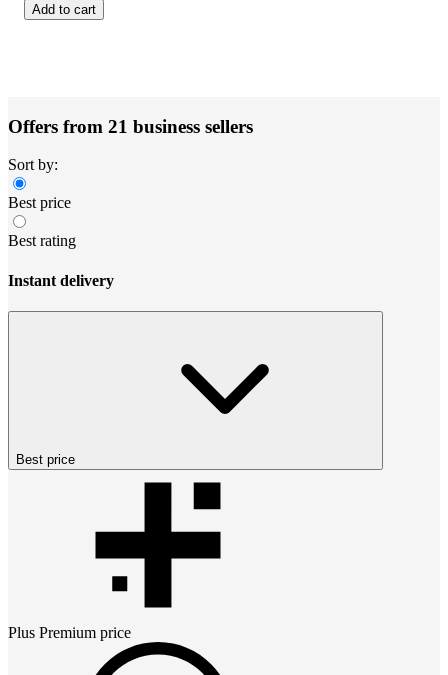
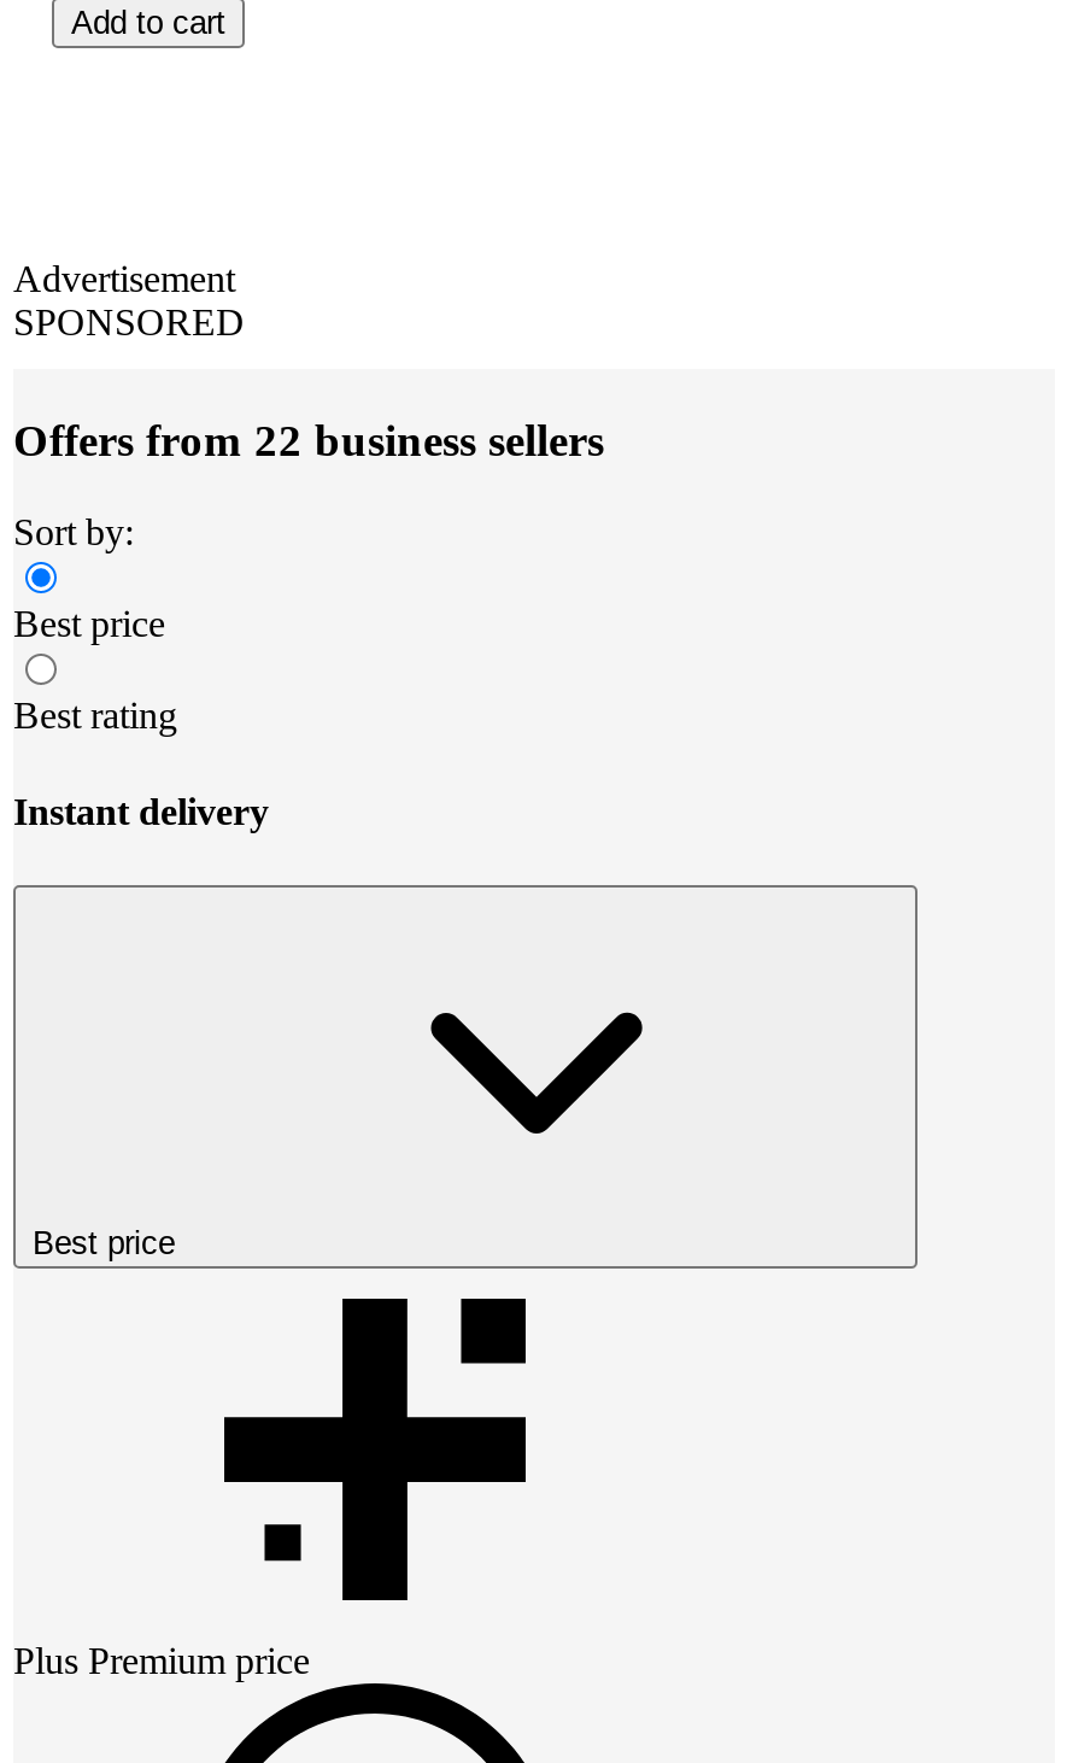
[8,115,253,136] Offers from 21 business sellers -> [13,258,604,464] Advertisement | SPONSORED | Offers from 22 business sellers

